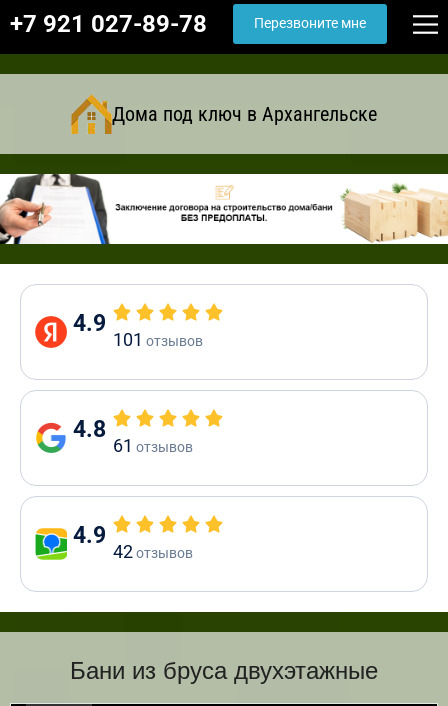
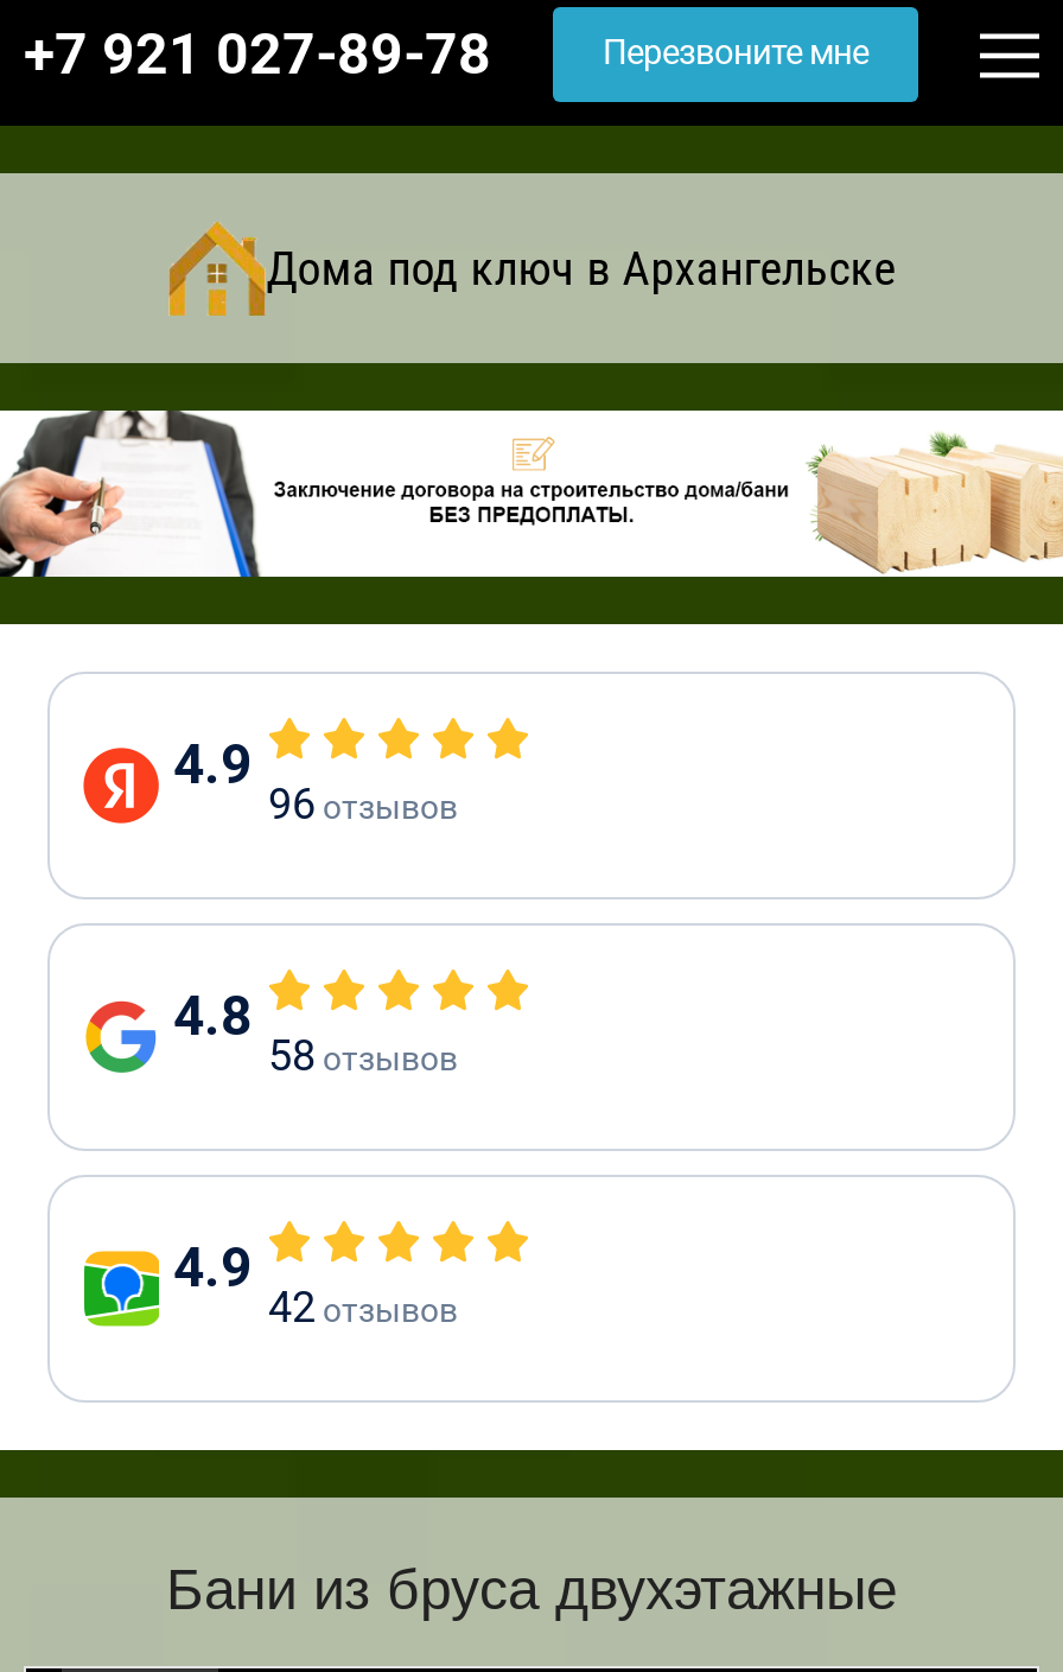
[113,329,203,350] 101 отзывов -> [268,778,458,828] 96 отзывов
[113,435,193,456] 61 отзывов -> [268,1030,458,1080] 58 отзывов

